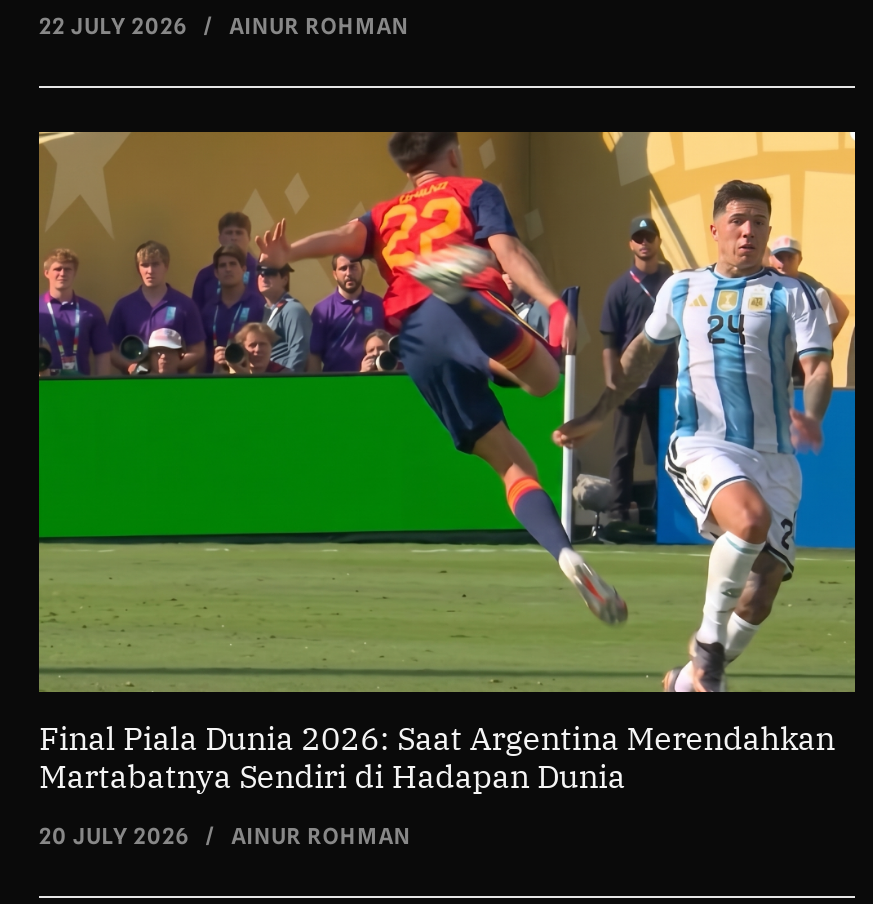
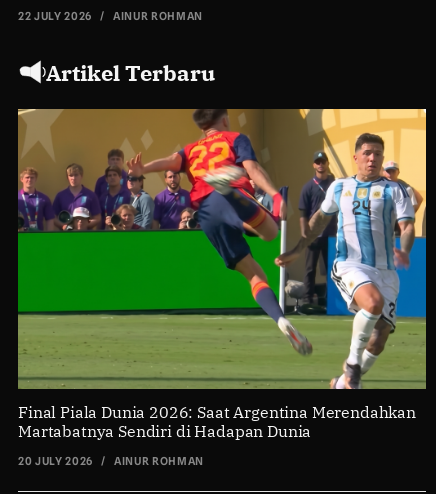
none -> [46,58,215,87] Artikel Terbaru

